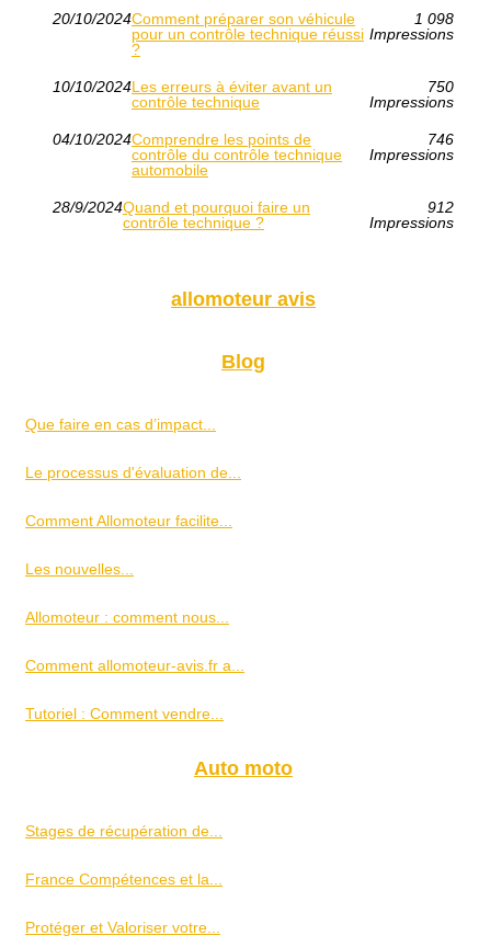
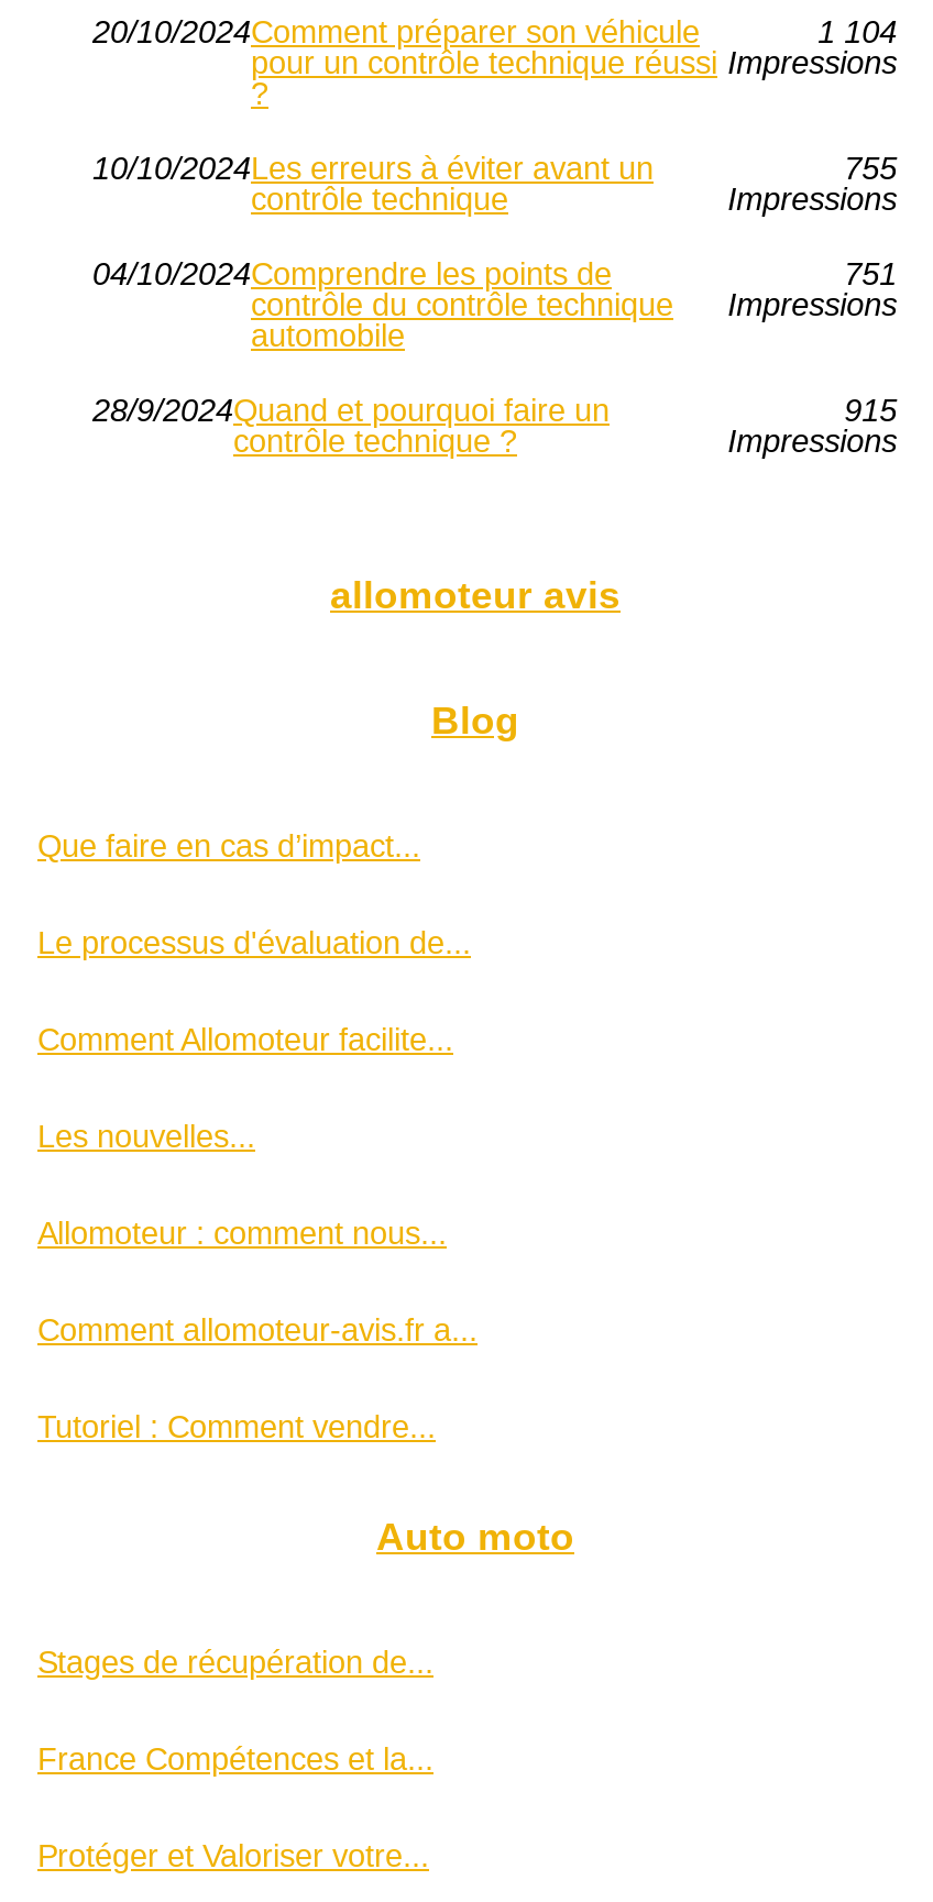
[414,10,453,28] 1 098 -> [818,15,897,50] 1 104
[427,78,453,96] 750 -> [844,152,897,187] 755
[427,131,453,148] 746 -> [844,257,897,292] 751
[427,199,453,216] 912 -> [844,394,897,429] 915

